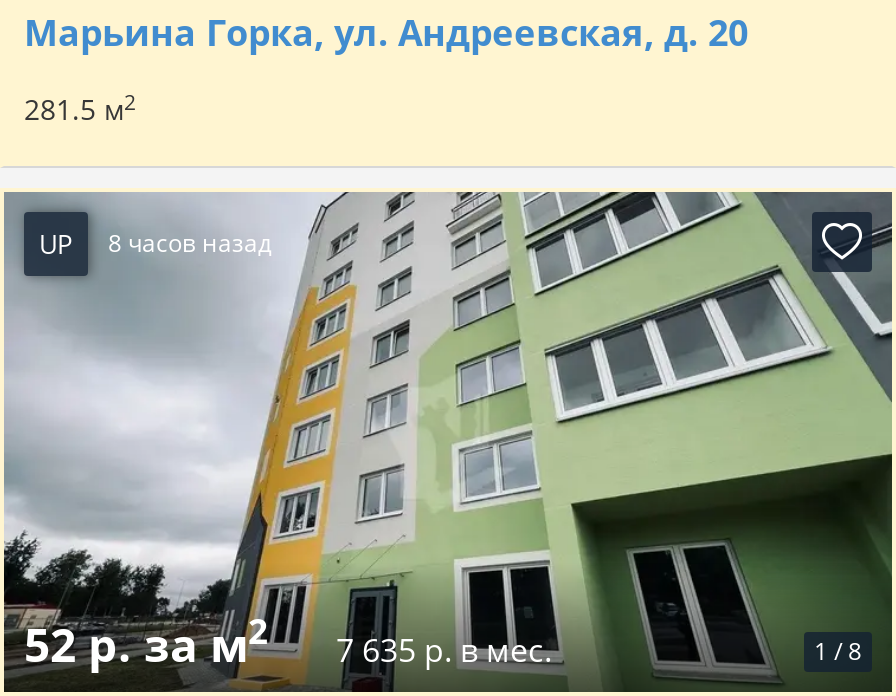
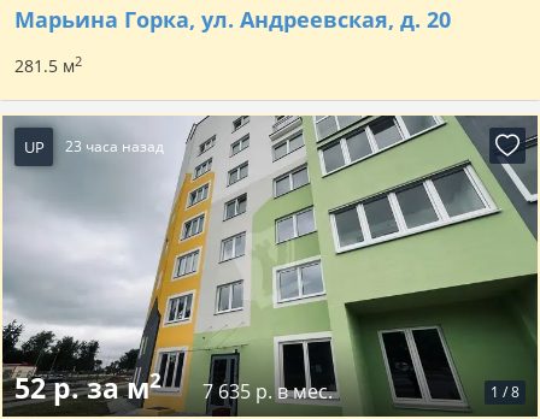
[39,225,272,261] UP 8 часов назад -> [24,135,164,157] UP 23 часа назад

